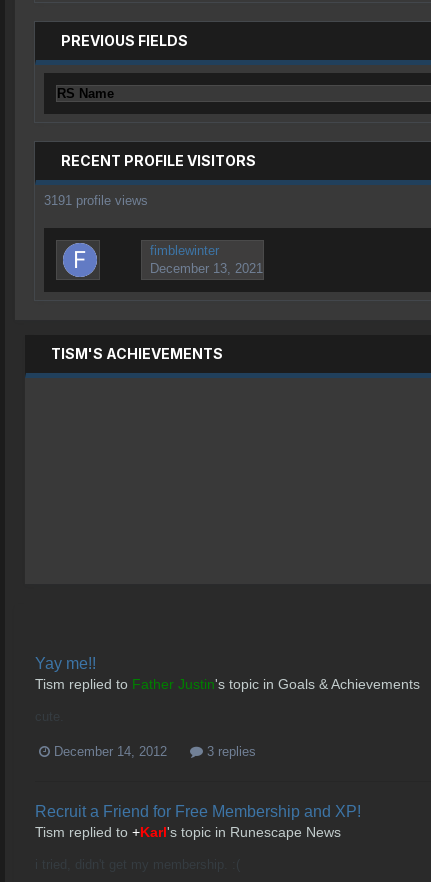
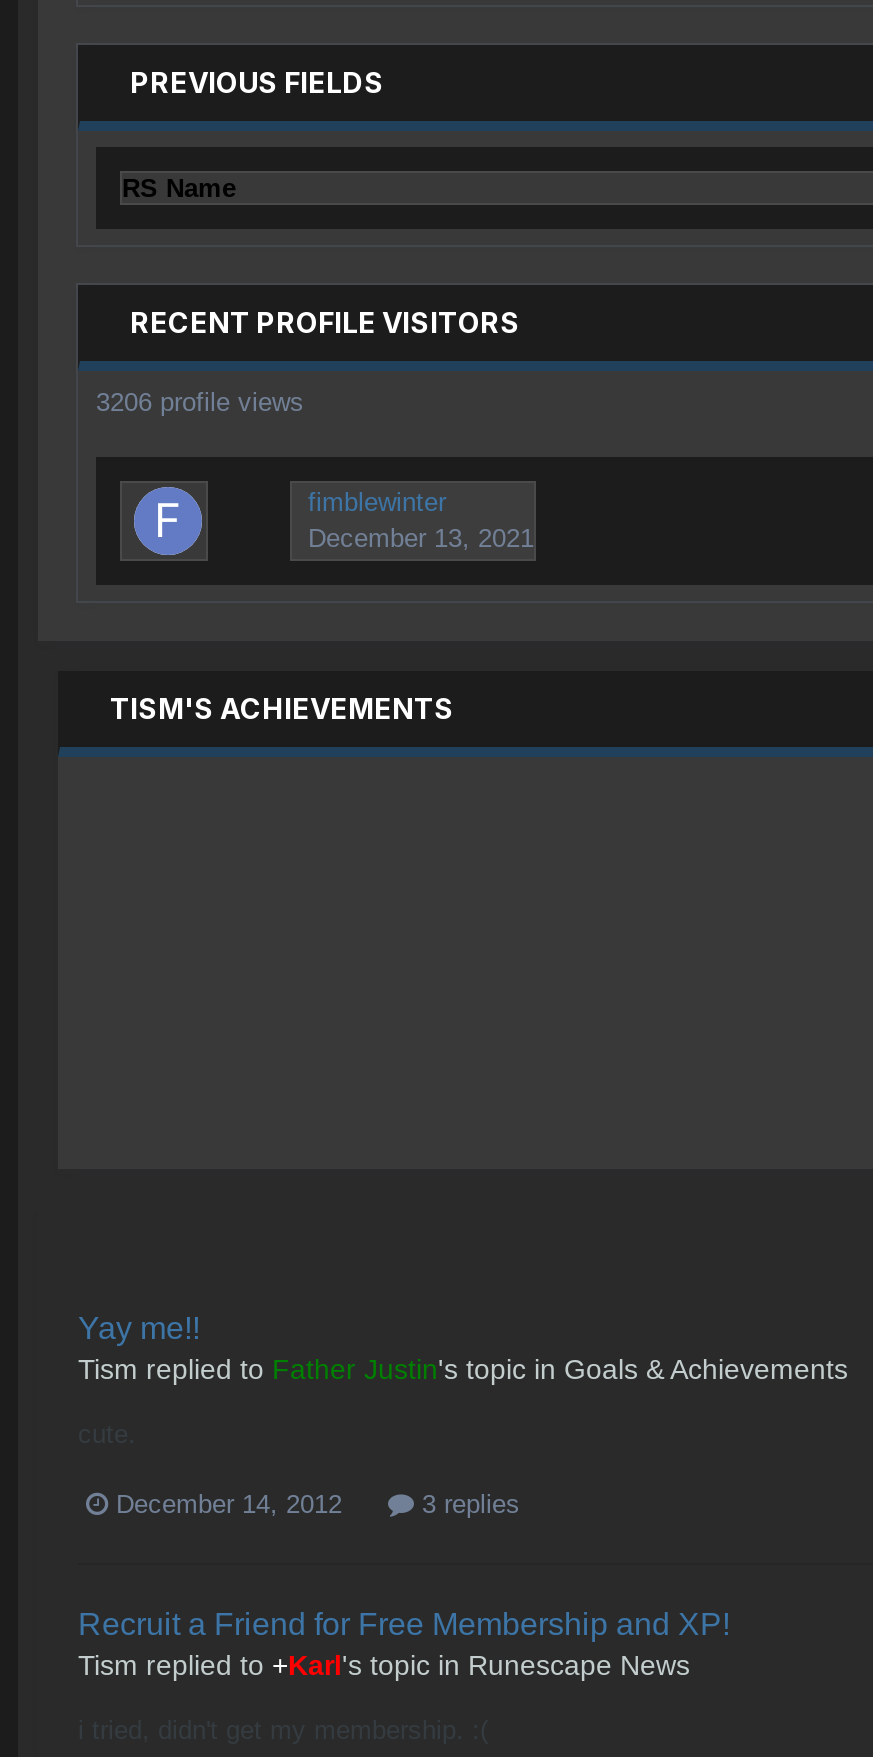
[44,193,148,208] 3191 profile views -> [96,387,304,417] 3206 profile views

